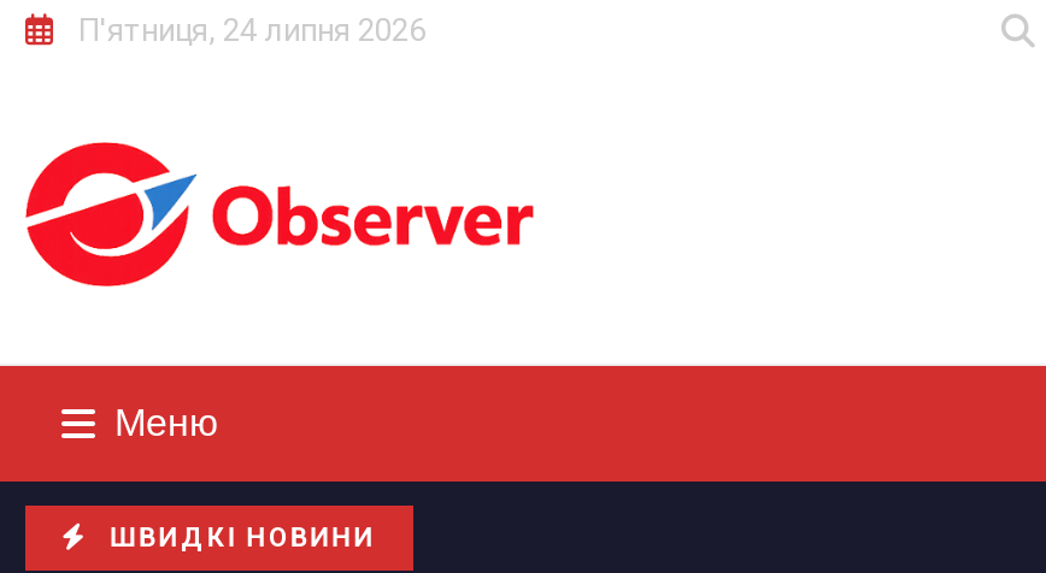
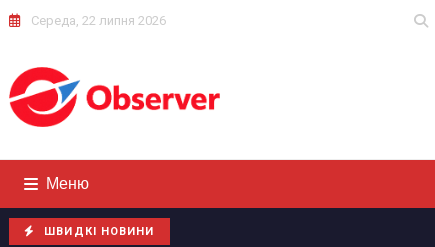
[71,12,425,48] П'ятниця, 24 липня 2026 -> [28,13,166,28] Середа, 22 липня 2026

